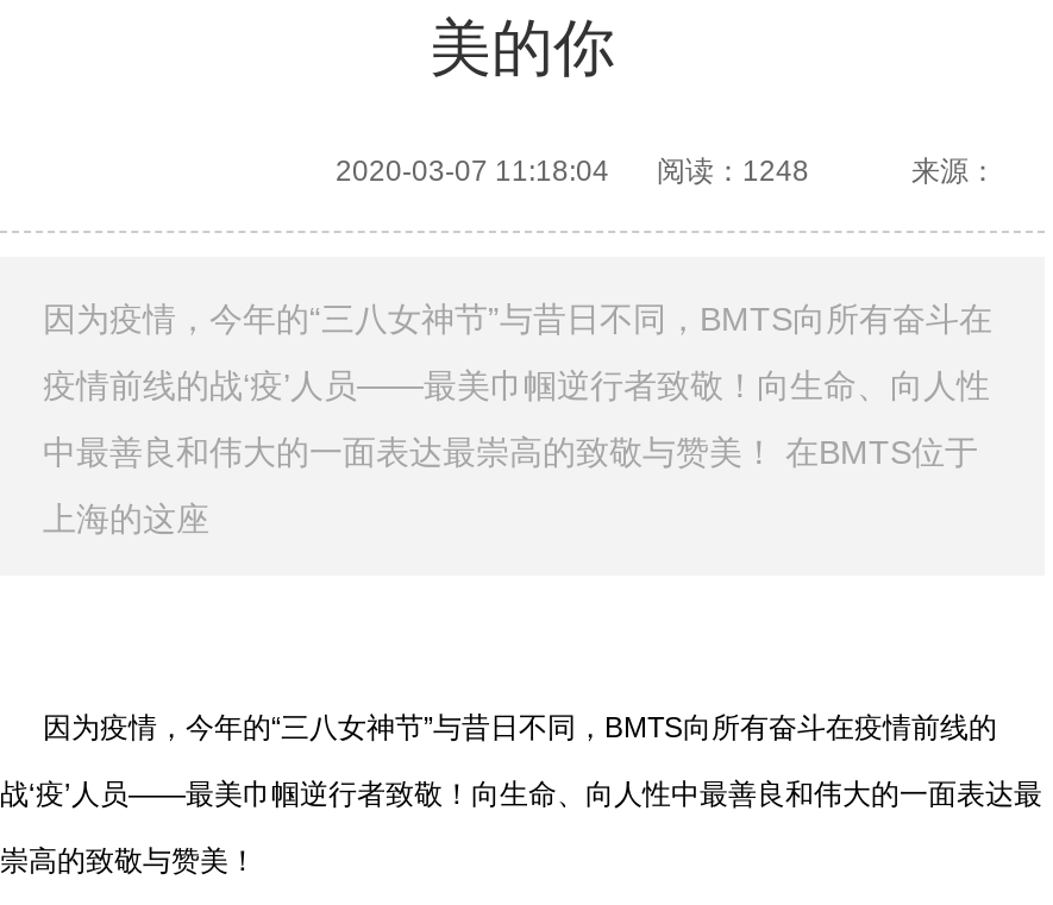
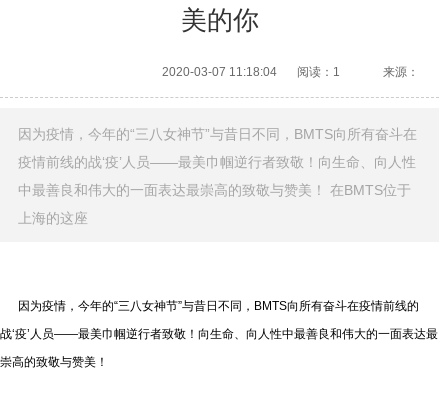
[336,155,809,188] 2020-03-07 11:18:04 阅读：1248 -> [162,65,340,79] 2020-03-07 11:18:04 阅读：1

